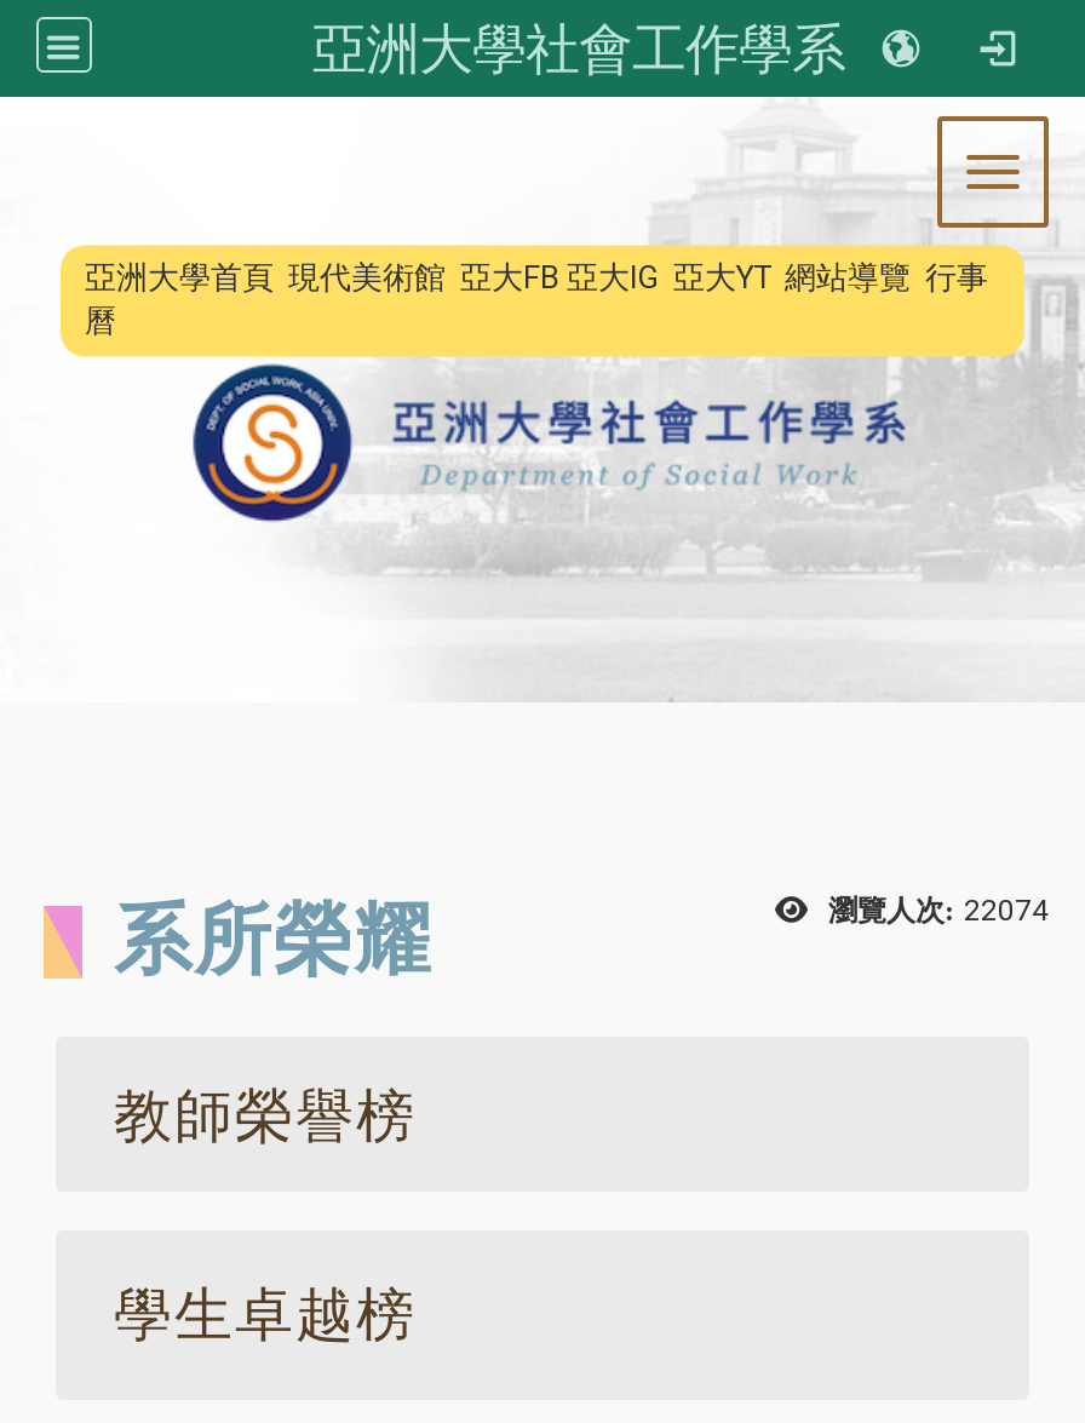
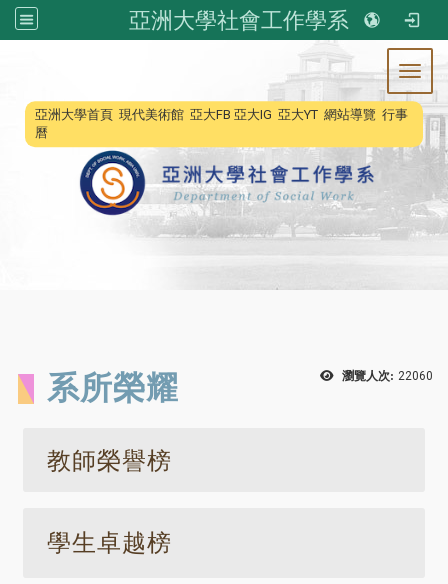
[828,894,1049,928] 瀏覽人次: 22074 -> [342,369,433,383] 瀏覽人次: 22060

